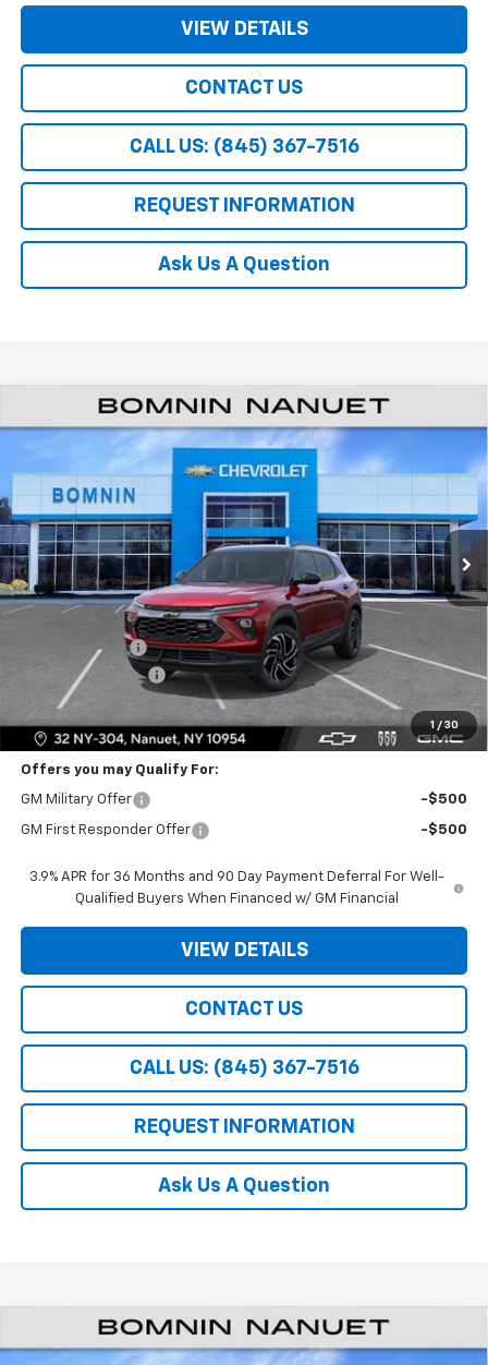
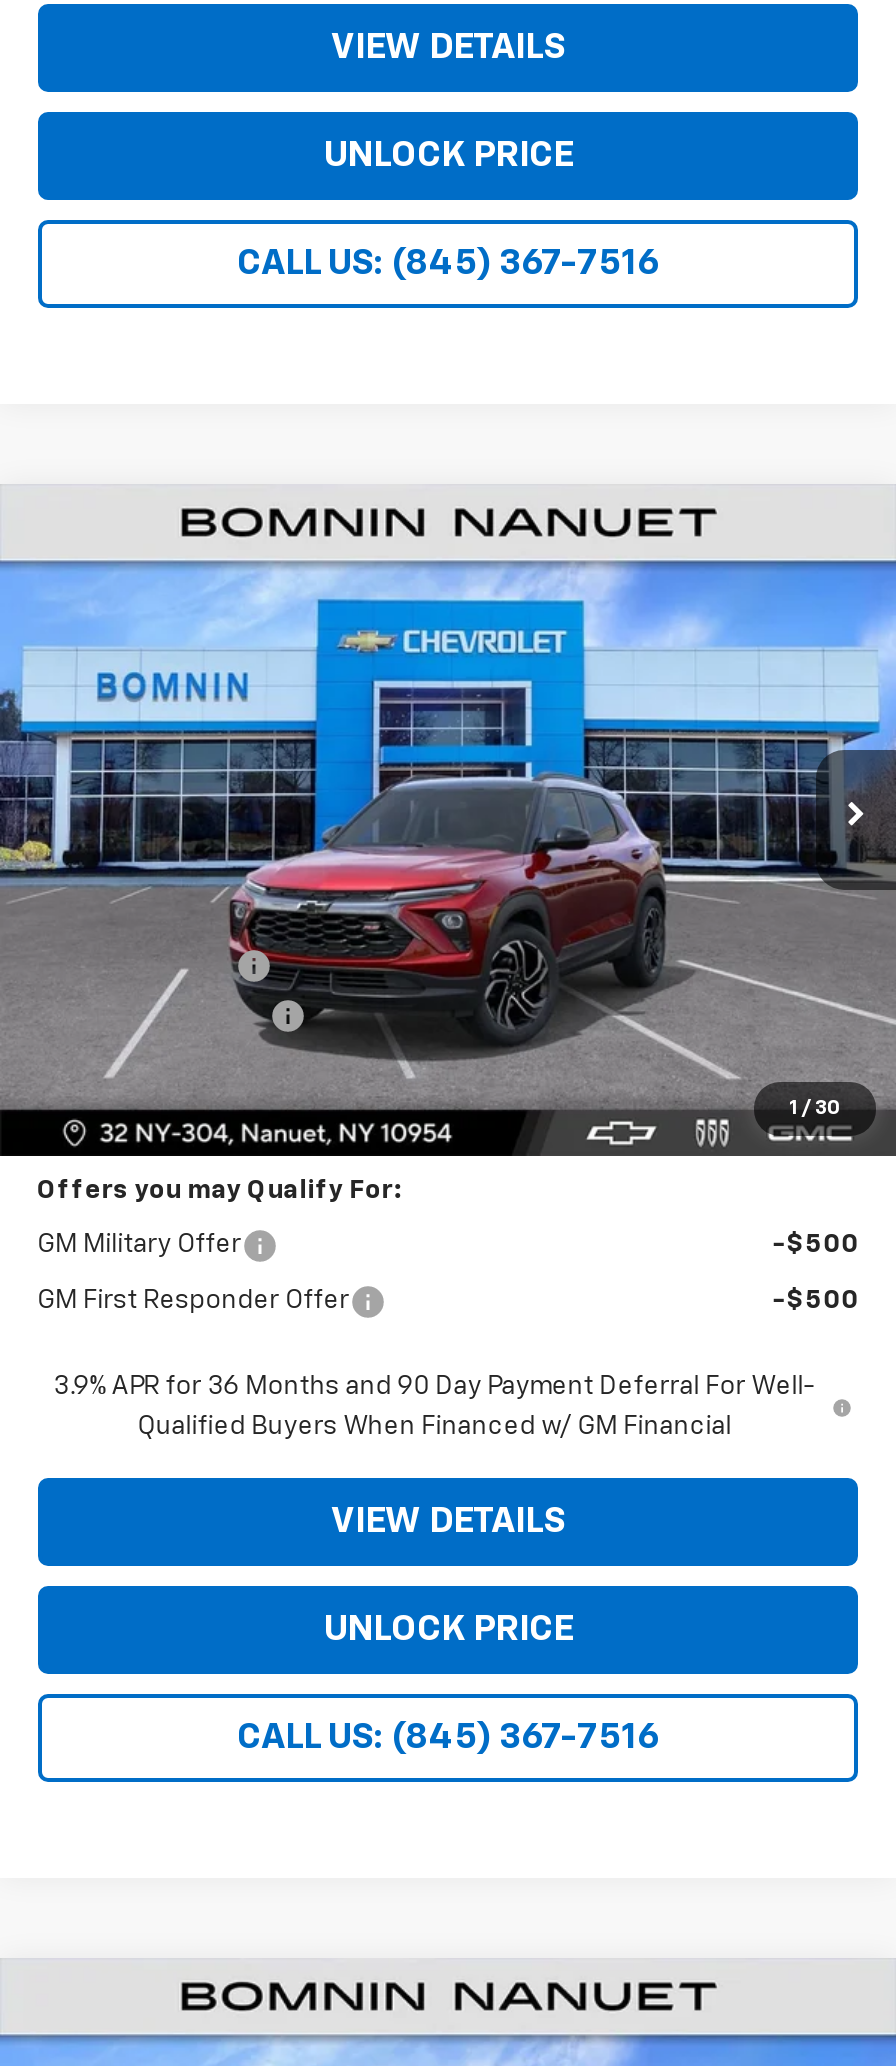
[185,78,303,98] CONTACT US -> [323,138,573,174] UNLOCK PRICE
[133,196,355,275] REQUEST INFORMATION | Ask Us A Question -> none
[185,999,303,1019] CONTACT US -> [323,1611,573,1647] UNLOCK PRICE
[133,1117,355,1196] REQUEST INFORMATION | Ask Us A Question -> none

